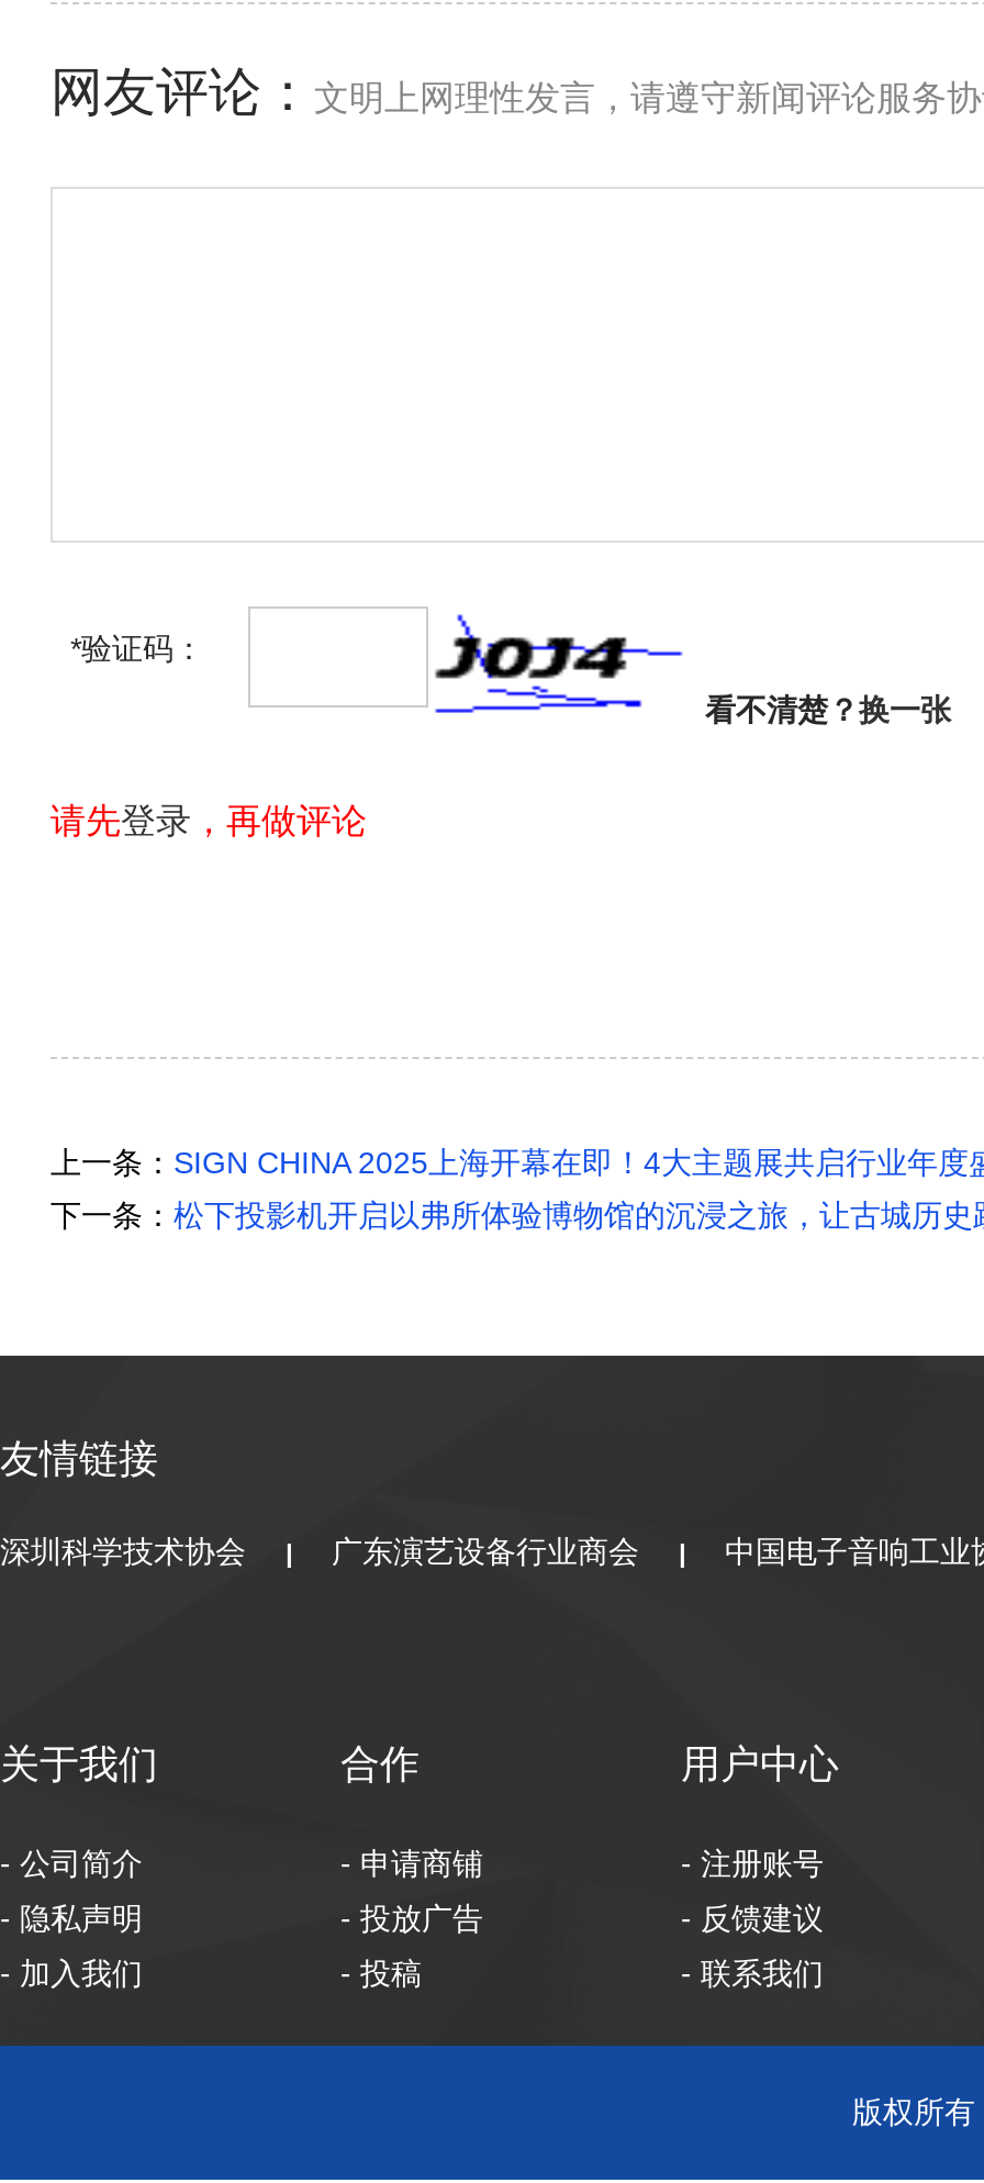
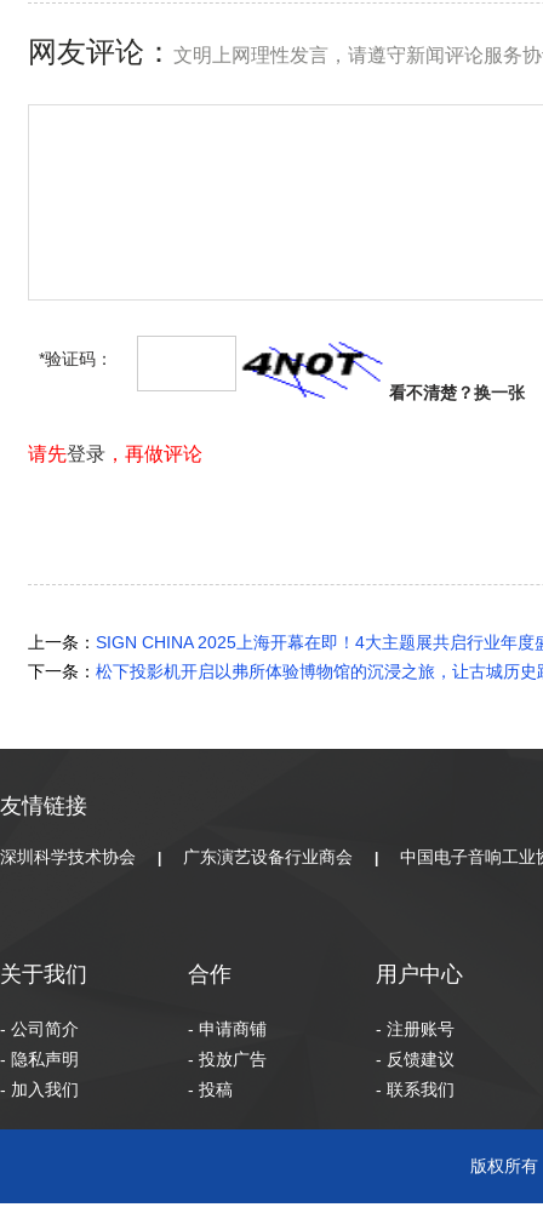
[435,613,690,719] [image] -> [241,341,383,400] [image]

